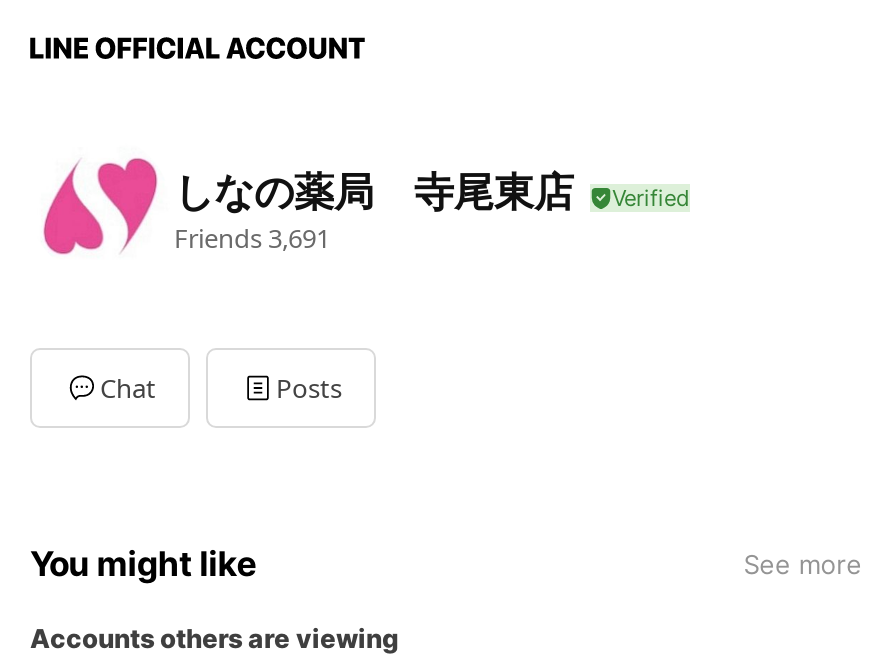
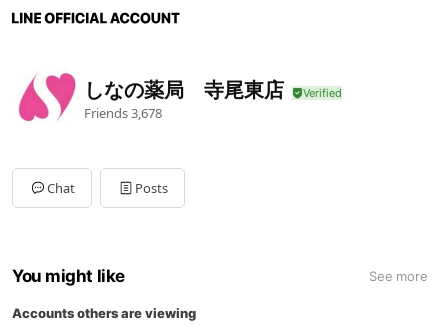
[174,219,330,255] Friends 3,691 -> [84,103,162,121] Friends 3,678

